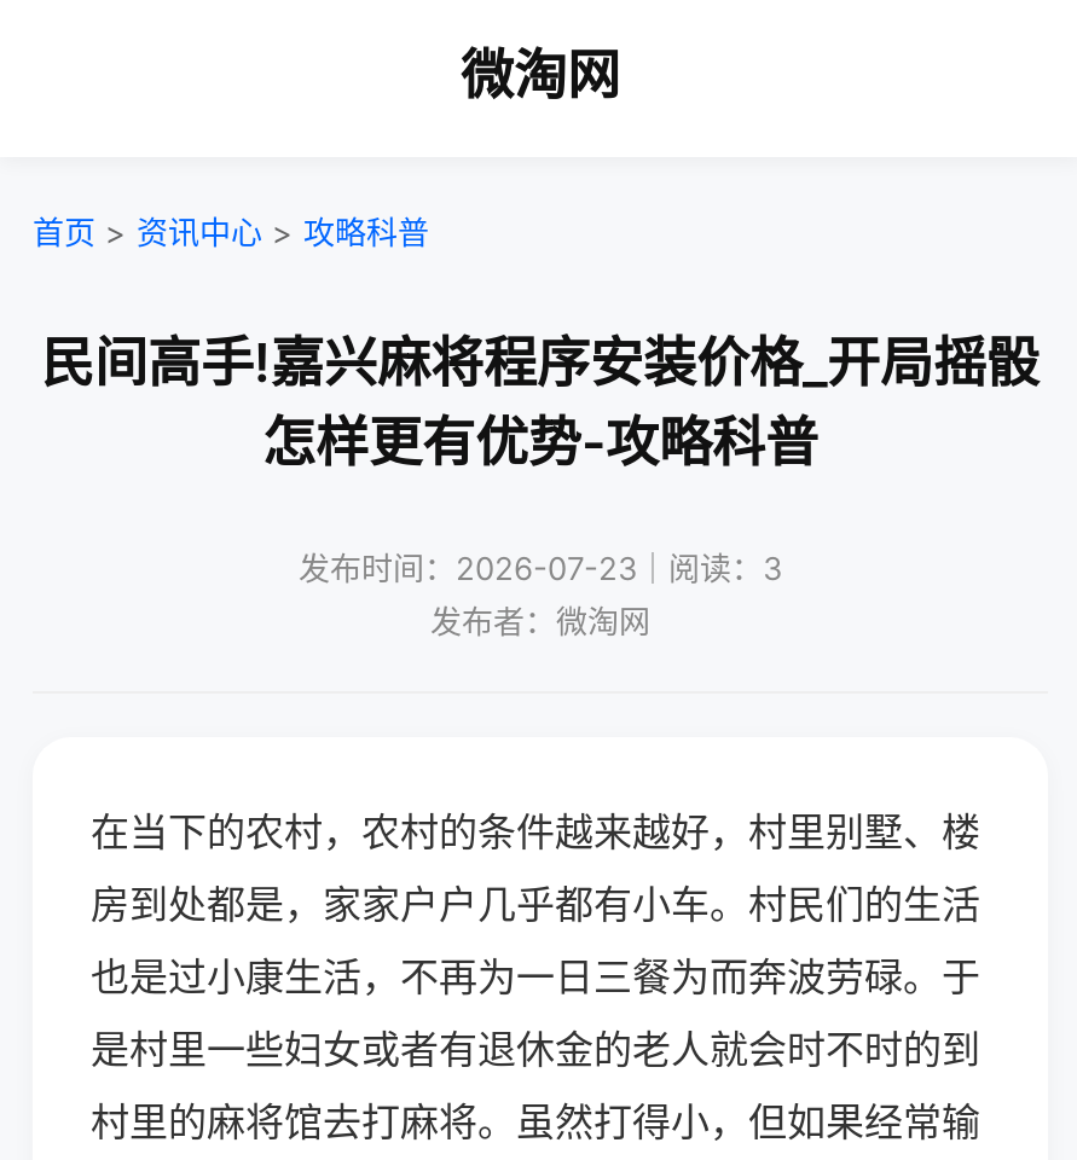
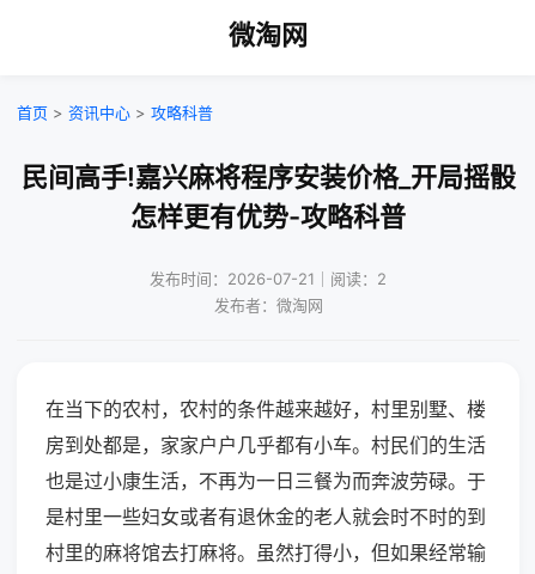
[299,549,782,587] 发布时间：2026-07-23｜阅读：3 -> [150,269,387,288] 发布时间：2026-07-21｜阅读：2

